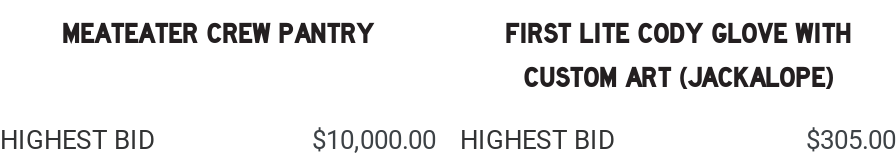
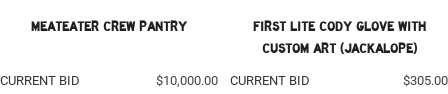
[0,125,156,155] HIGHEST BID -> [0,73,80,88] CURRENT BID
[460,125,616,155] HIGHEST BID -> [230,73,310,88] CURRENT BID

